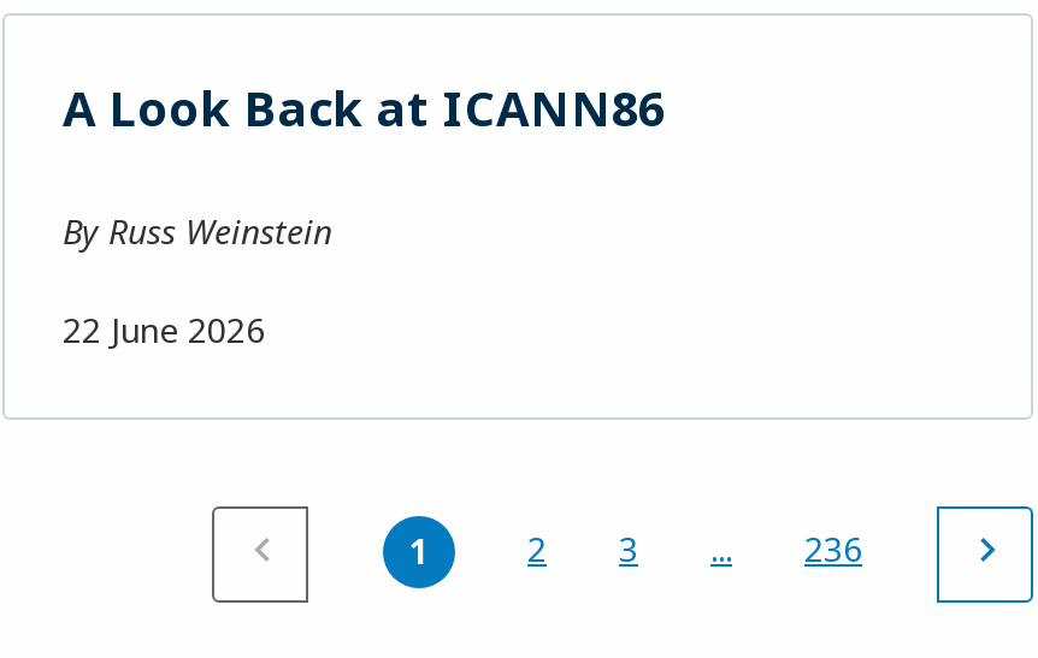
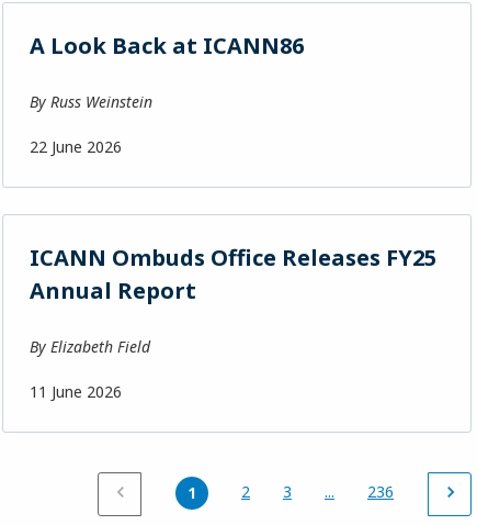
none -> [30,243,436,402] ICANN Ombuds Office Releases FY25 | Annual Report | By Elizabeth Field | 11 June 2026

